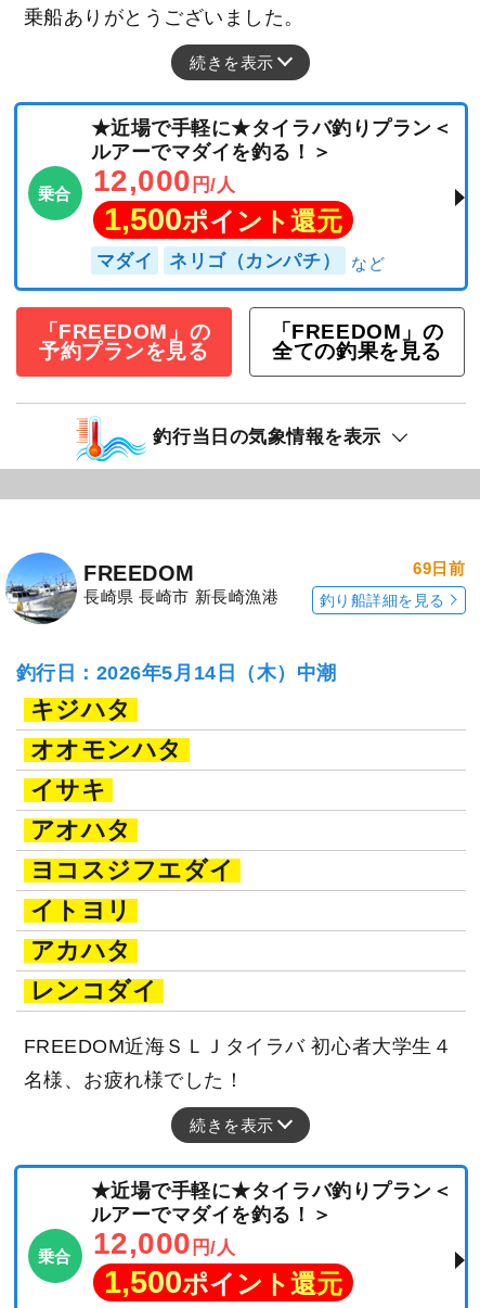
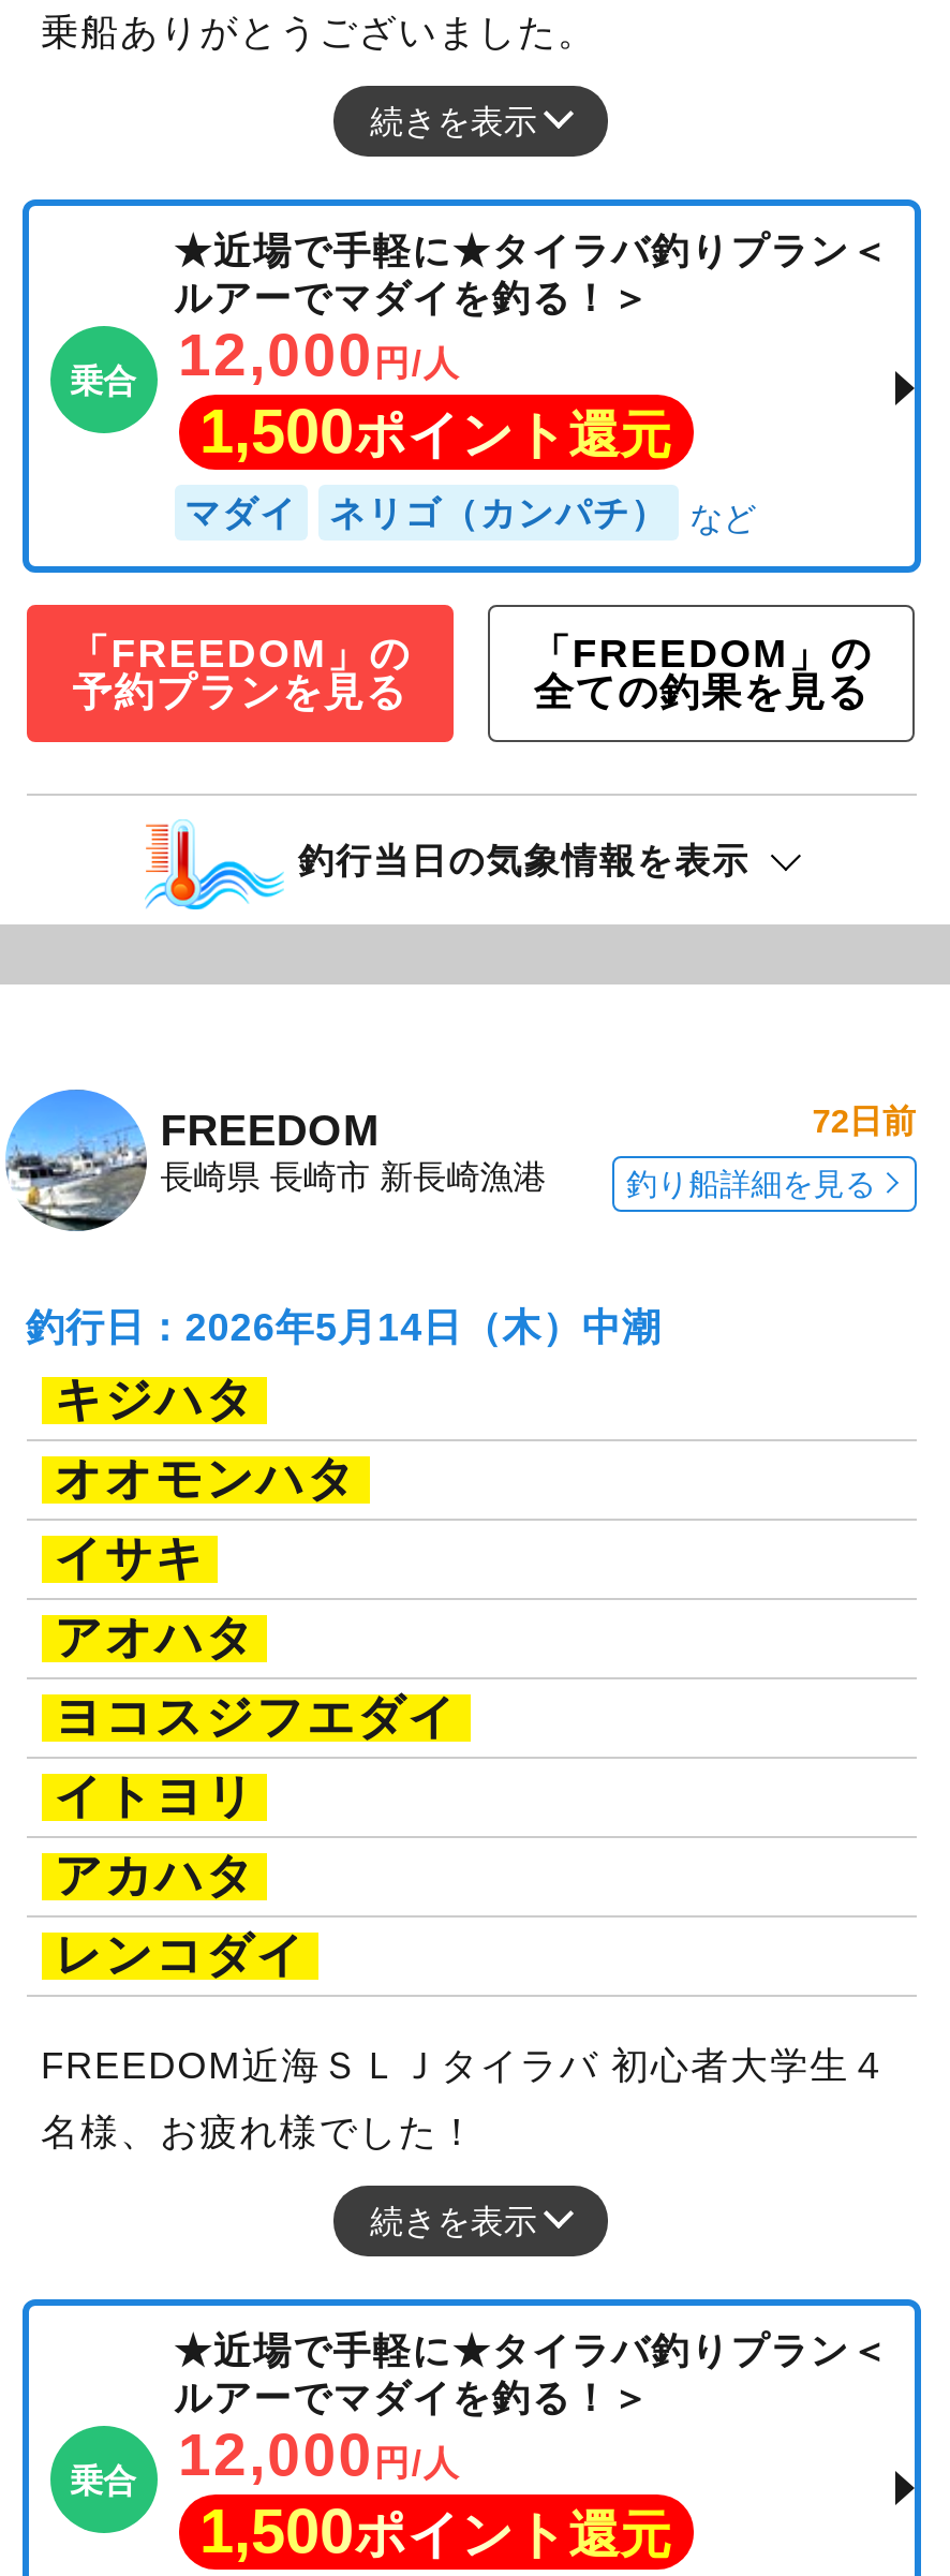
[413,559,465,577] 69日前 -> [812,1102,916,1138] 72日前

